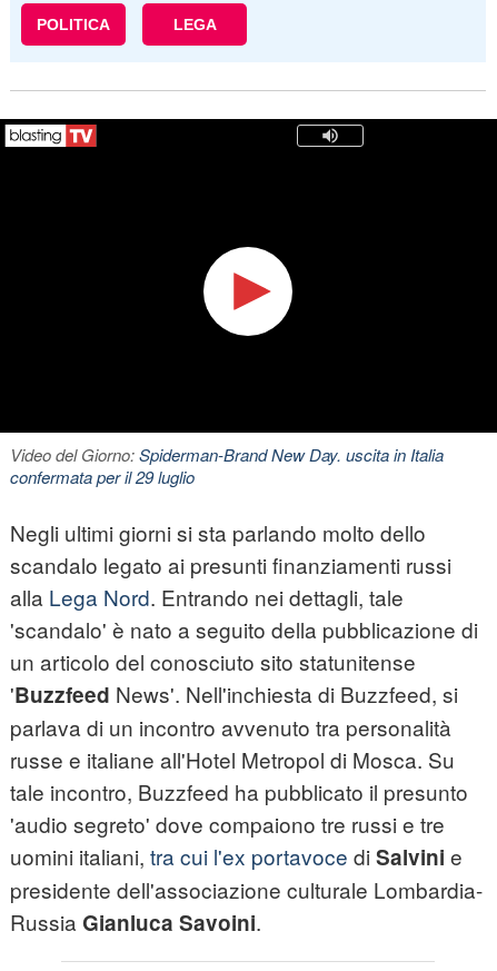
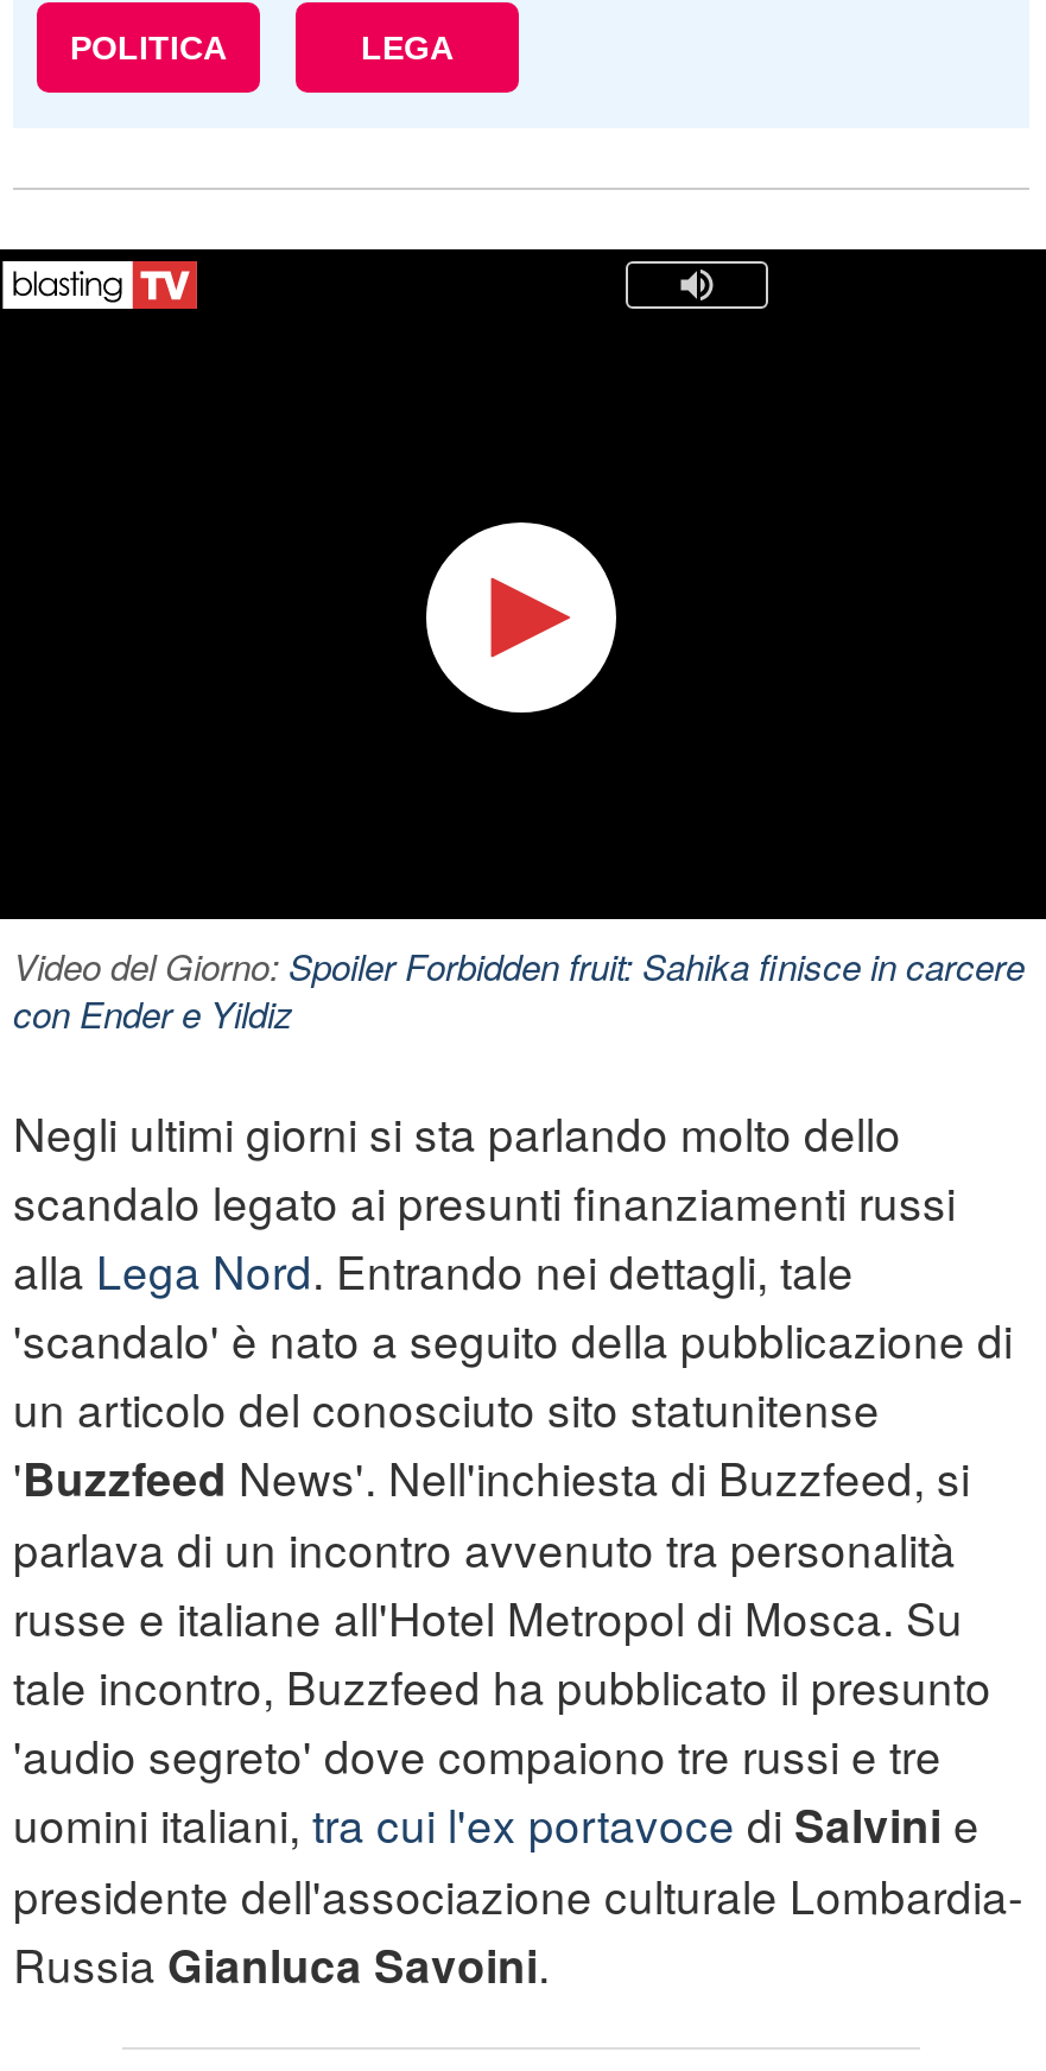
[10,443,444,489] Video del Giorno: Spiderman-Brand New Day. uscita in Italia | confermata per il 29 luglio -> [13,941,1025,1039] Video del Giorno: Spoiler Forbidden fruit: Sahika finisce in carcere | con Ender e Yildiz

